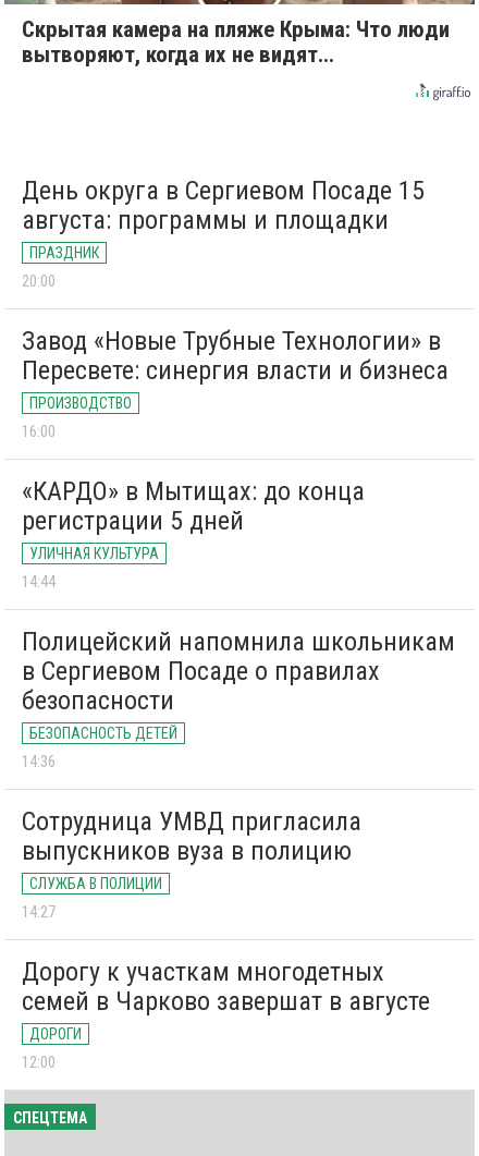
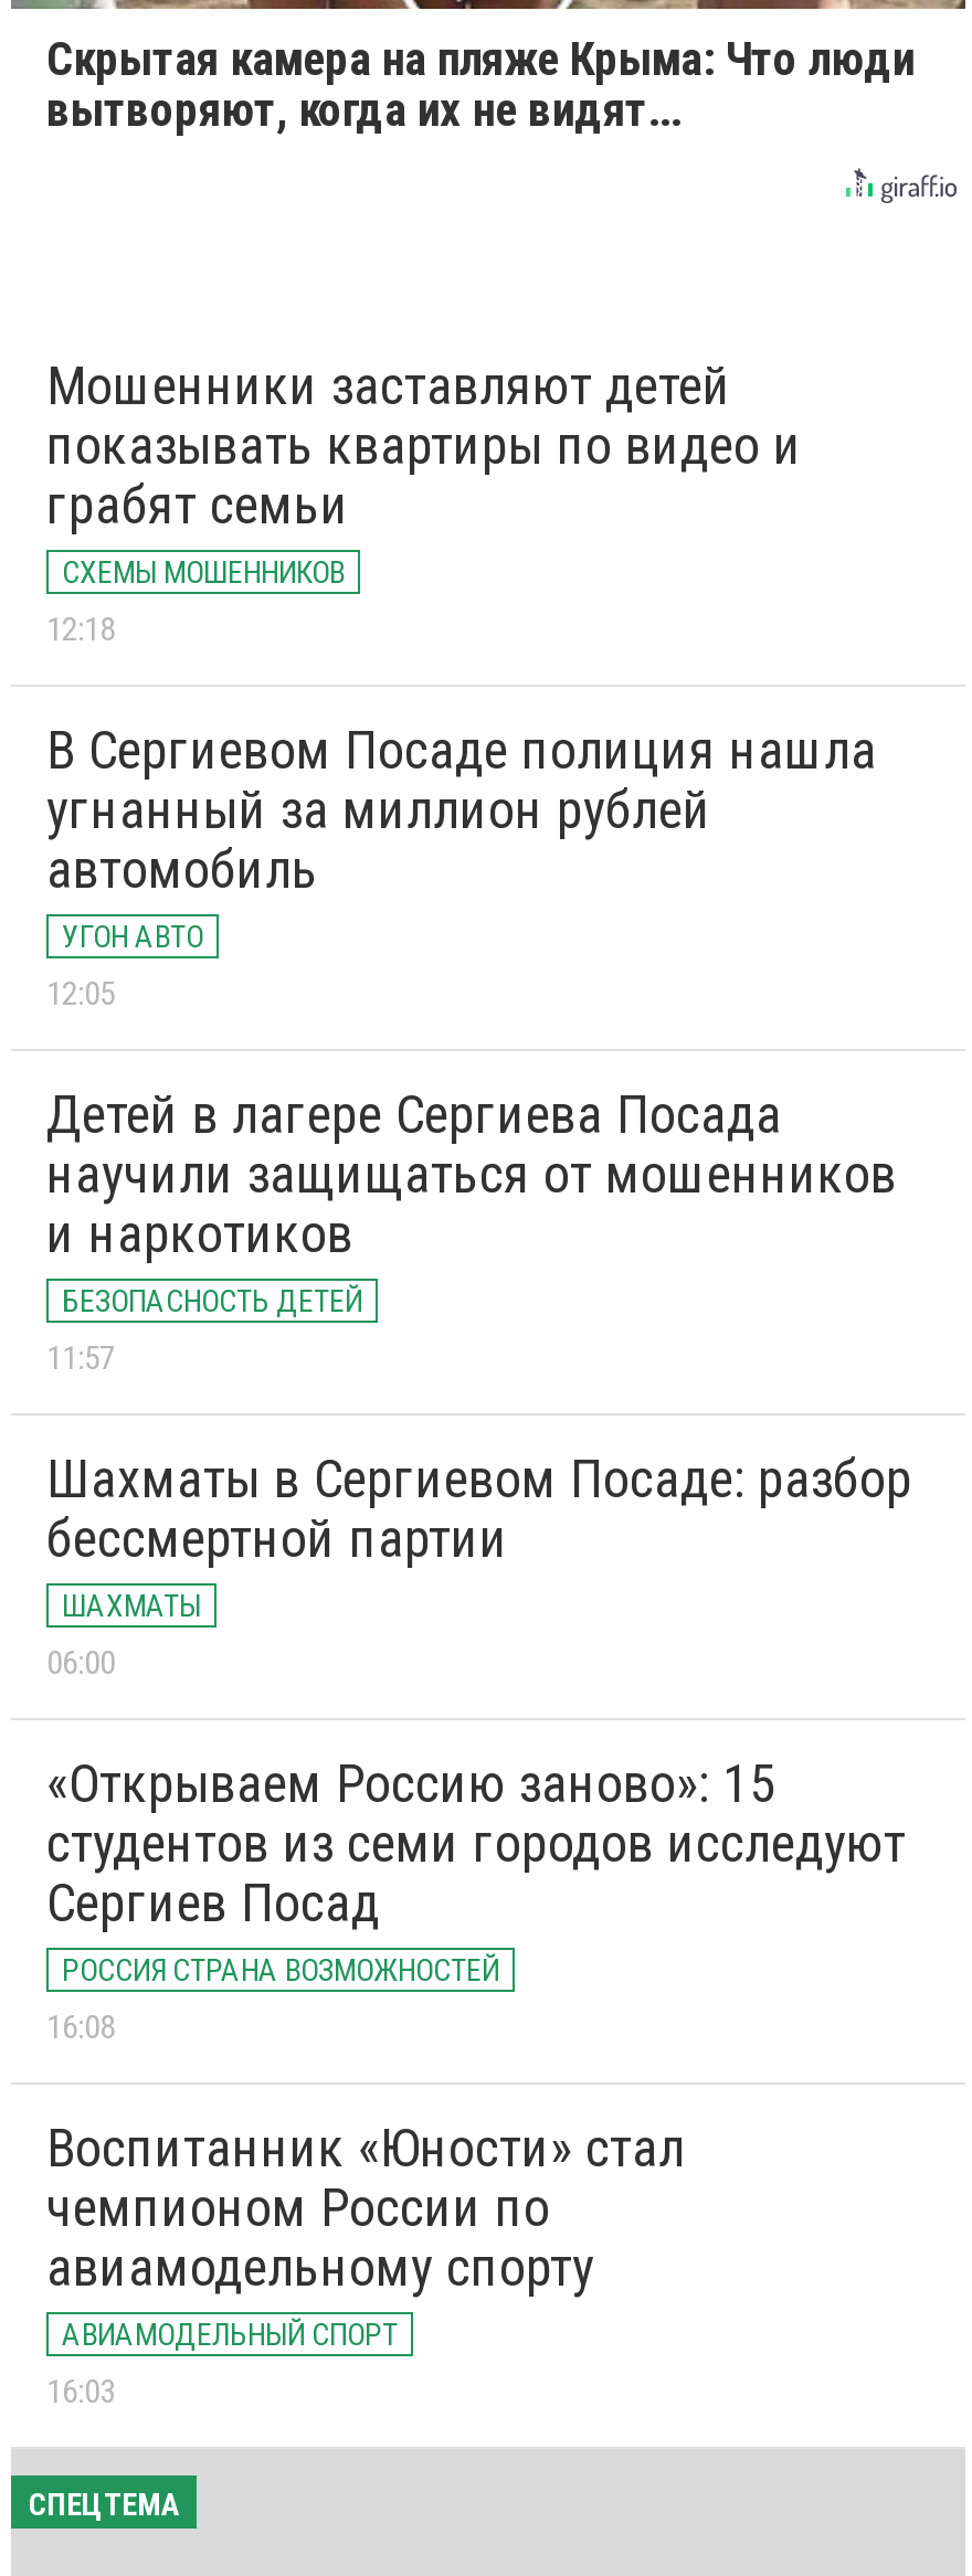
[22,176,455,716] День округа в Сергиевом Посаде 15 | августа: программы и площадки | ПРАЗДНИК | 20:00 | Завод «Новые Трубные Технологии» в | Пересвете: синергия власти и бизнеса | ПРОИЗВОДСТВО | 16:00 | «КАРДО» в Мытищах: до конца | регистрации 5 дней | УЛИЧНАЯ КУЛЬТУРА | 14:44 | Полицейский напомнила школьникам | в Сергиевом Посаде о правилах | безопасности -> [46,356,897,1266] Мошенники заставляют детей | показывать квартиры по видео и | грабят семьи | СХЕМЫ МОШЕННИКОВ | 12:18 | В Сергиевом Посаде полиция нашла | угнанный за миллион рублей | автомобиль | УГОН АВТО | 12:05 | Детей в лагере Сергиева Посада | научили защищаться от мошенников | и наркотиков
moved [29,725,177,742] -> [62,1284,362,1319]: БЕЗОПАСНОСТЬ ДЕТЕЙ
[22,752,430,1073] 14:36 | Сотрудница УМВД пригласила | выпускников вуза в полицию | СЛУЖБА В ПОЛИЦИИ | 14:27 | Дорогу к участкам многодетных | семей в Чарково завершат в августе | ДОРОГИ | 12:00 -> [46,1339,912,2412] 11:57 | Шахматы в Сергиевом Посаде: разбор | бессмертной партии | ШАХМАТЫ | 06:00 | «Открываем Россию заново»: 15 | студентов из семи городов исследуют | Сергиев Посад | РОССИЯ СТРАНА ВОЗМОЖНОСТЕЙ | 16:08 | Воспитанник «Юности» стал | чемпионом России по | авиамодельному спорту | АВИАМОДЕЛЬНЫЙ СПОРТ | 16:03

